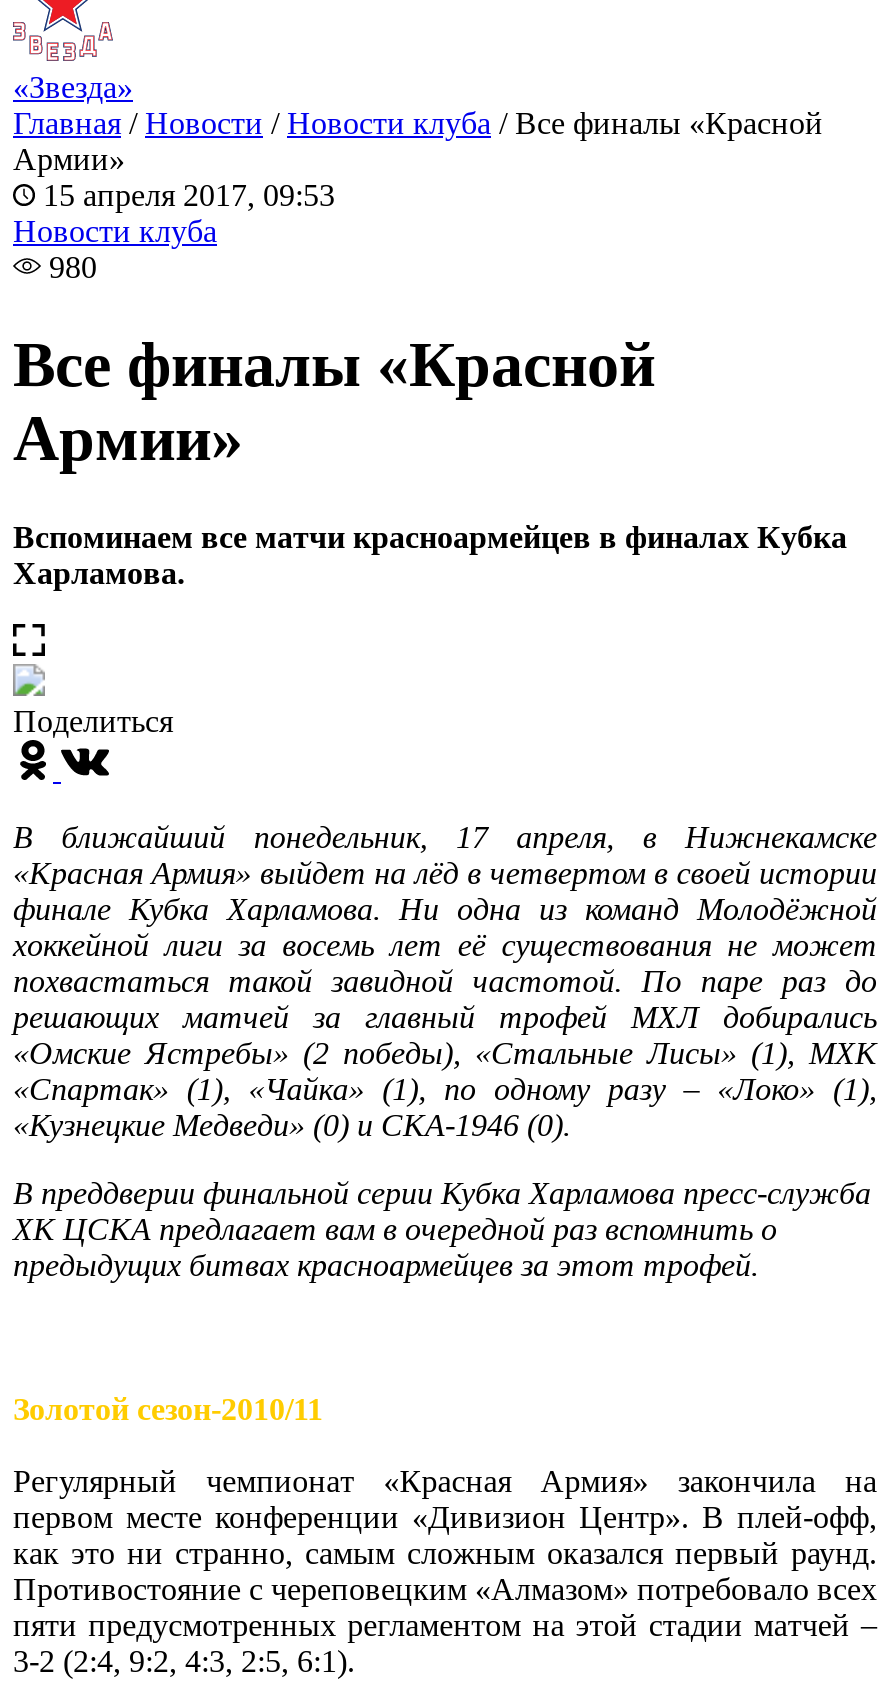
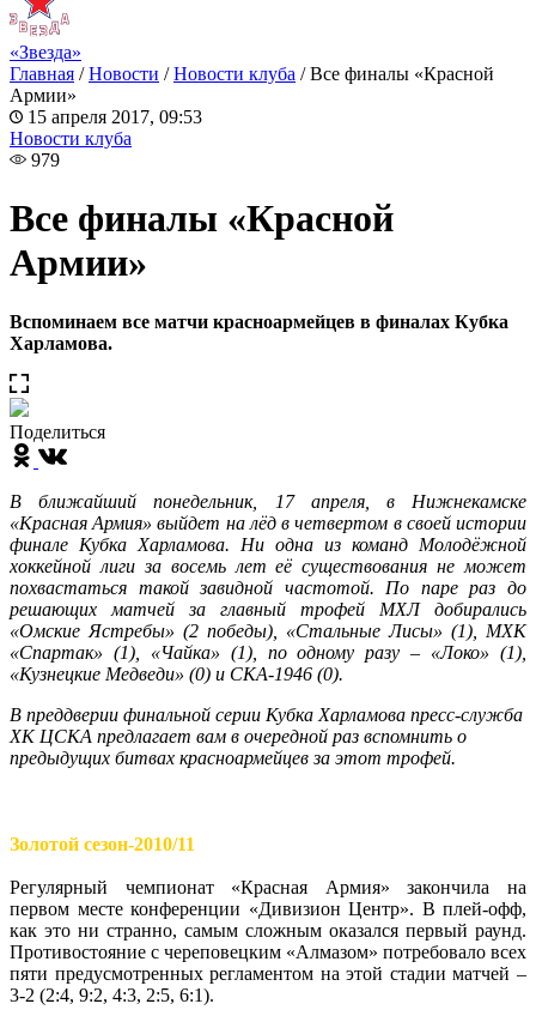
[41,250,97,284] 980 -> [26,150,60,170] 979

